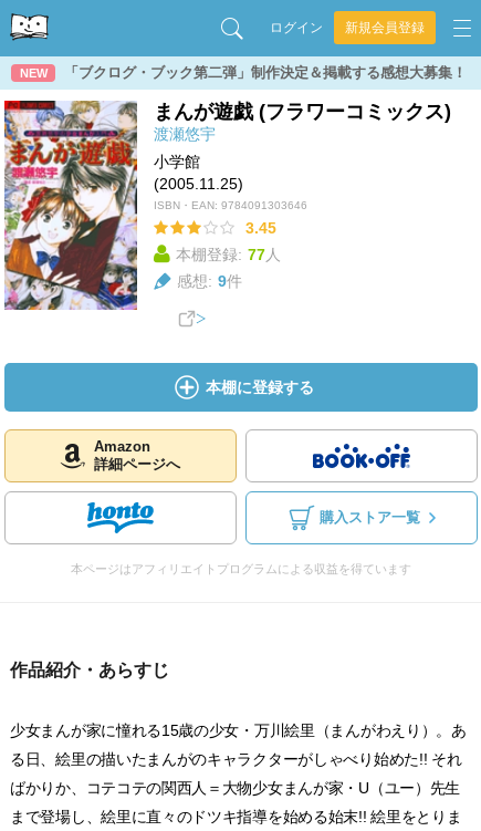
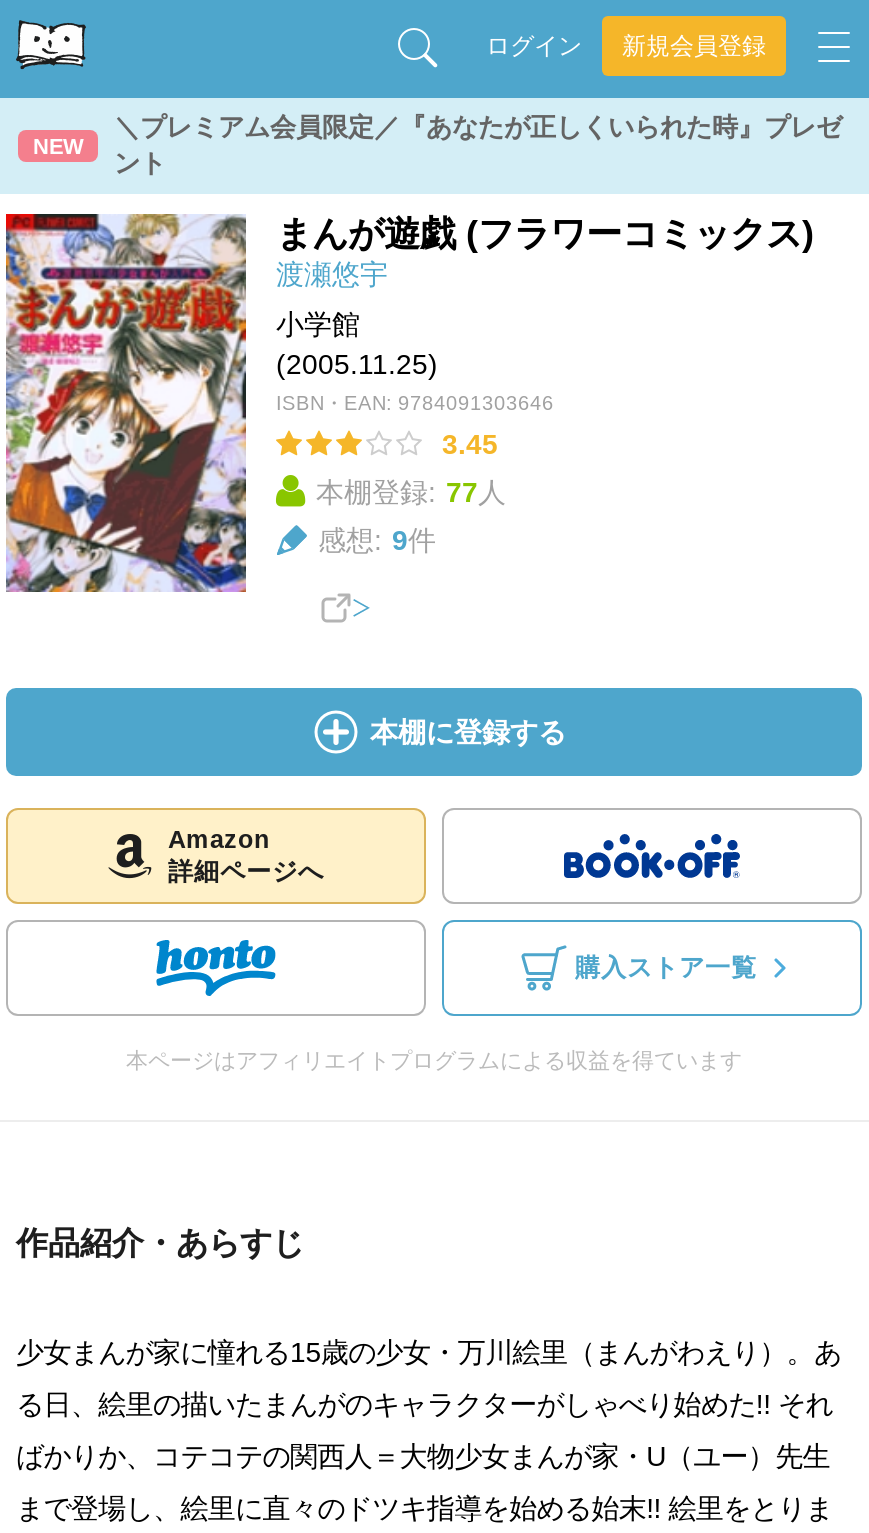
[64,64,467,81] 「ブクログ・ブック第二弾」制作決定＆掲載する感想大募集！ -> [114,112,842,178] ＼プレミアム会員限定／『あなたが正しくいられた時』プレゼ | ント

